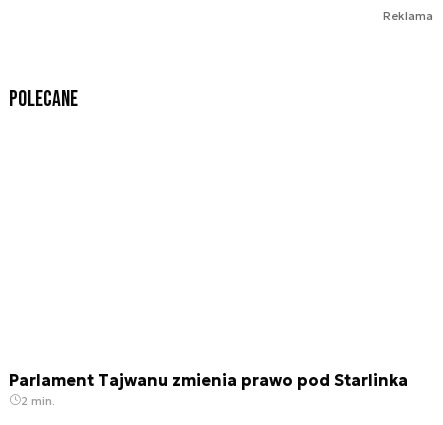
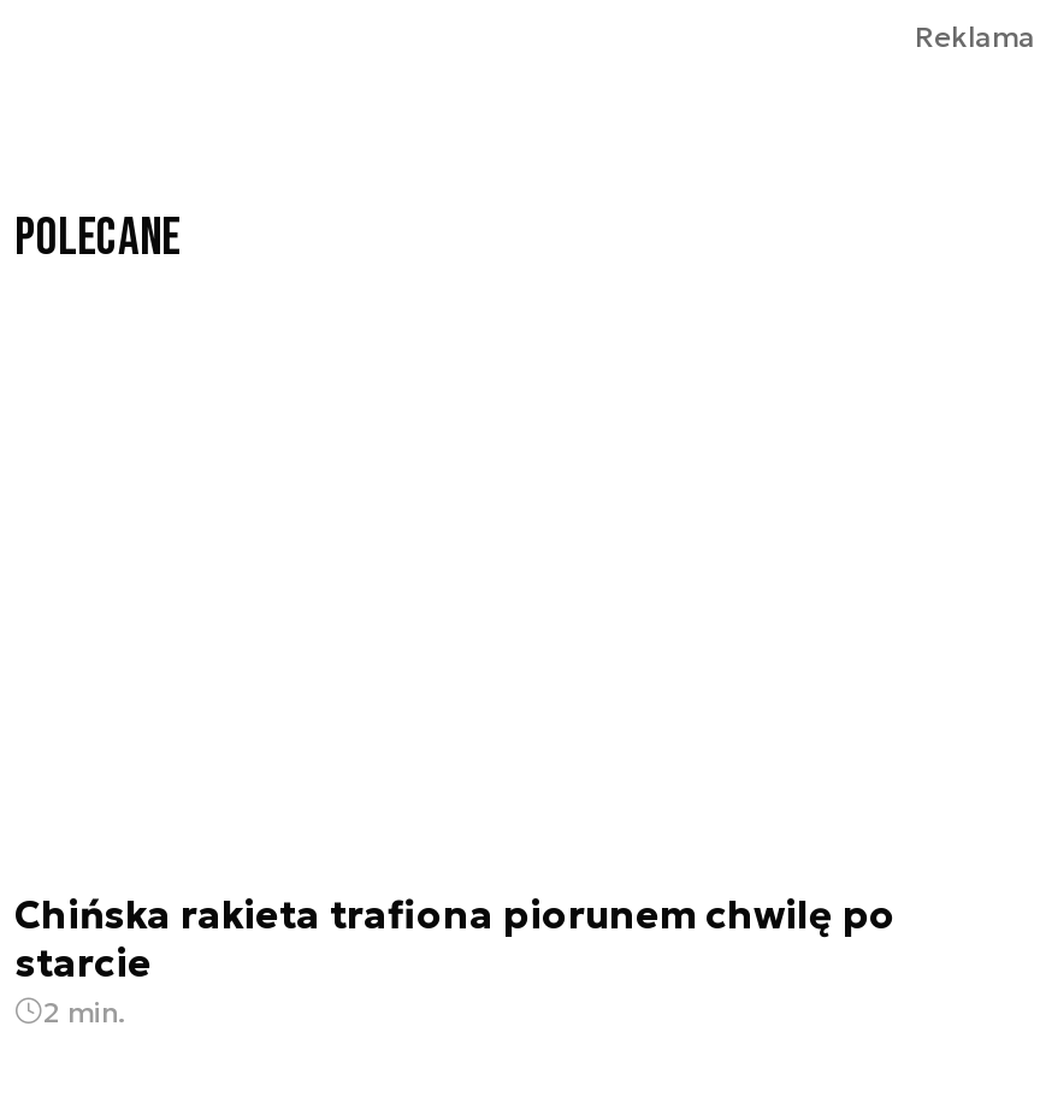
[9,370,408,390] Parlament Tajwanu zmienia prawo pod Starlinka -> [14,889,896,986] Chińska rakieta trafiona piorunem chwilę po | starcie

